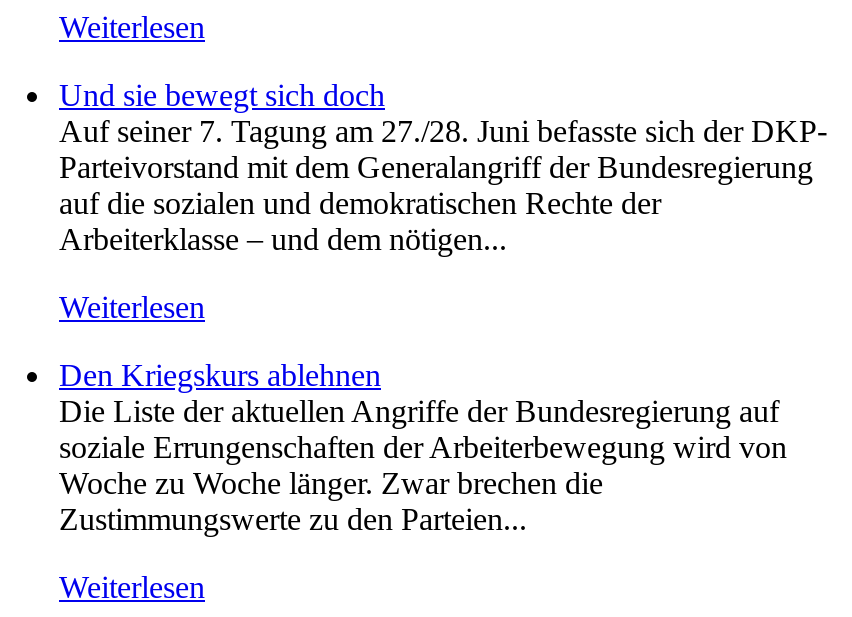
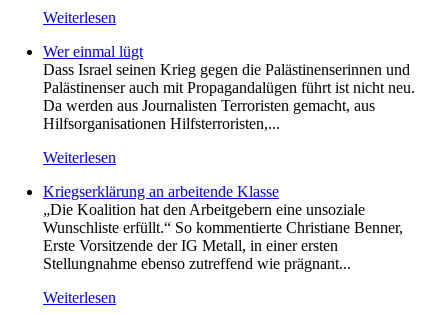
[59,77,827,255] Und sie bewegt sich doch | Auf seiner 7. Tagung am 27./28. Juni befasste sich der DKP- | Parteivorstand mit dem Generalangriff der Bundesregierung | auf die sozialen und demokratischen Rechte der | Arbeiterklasse – und dem nötigen... -> [43,43,415,132] Wer einmal lügt | Dass Israel seinen Krieg gegen die Palästinenserinnen und | Palästinenser auch mit Propagandalügen führt ist nicht neu. | Da werden aus Journalisten Terroristen gemacht, aus | Hilfsorganisationen Hilfsterroristen,...
[59,357,787,535] Den Kriegskurs ablehnen | Die Liste der aktuellen Angriffe der Bundesregierung auf | soziale Errungenschaften der Arbeiterbewegung wird von | Woche zu Woche länger. Zwar brechen die | Zustimmungswerte zu den Parteien... -> [43,183,403,272] Kriegserklärung an arbeitende Klasse | „Die Koalition hat den Arbeitgebern eine unsoziale | Wunschliste erfüllt.“ So kommentierte Christiane Benner, | Erste Vorsitzende der IG Metall, in einer ersten | Stellungnahme ebenso zutreffend wie prägnant...

